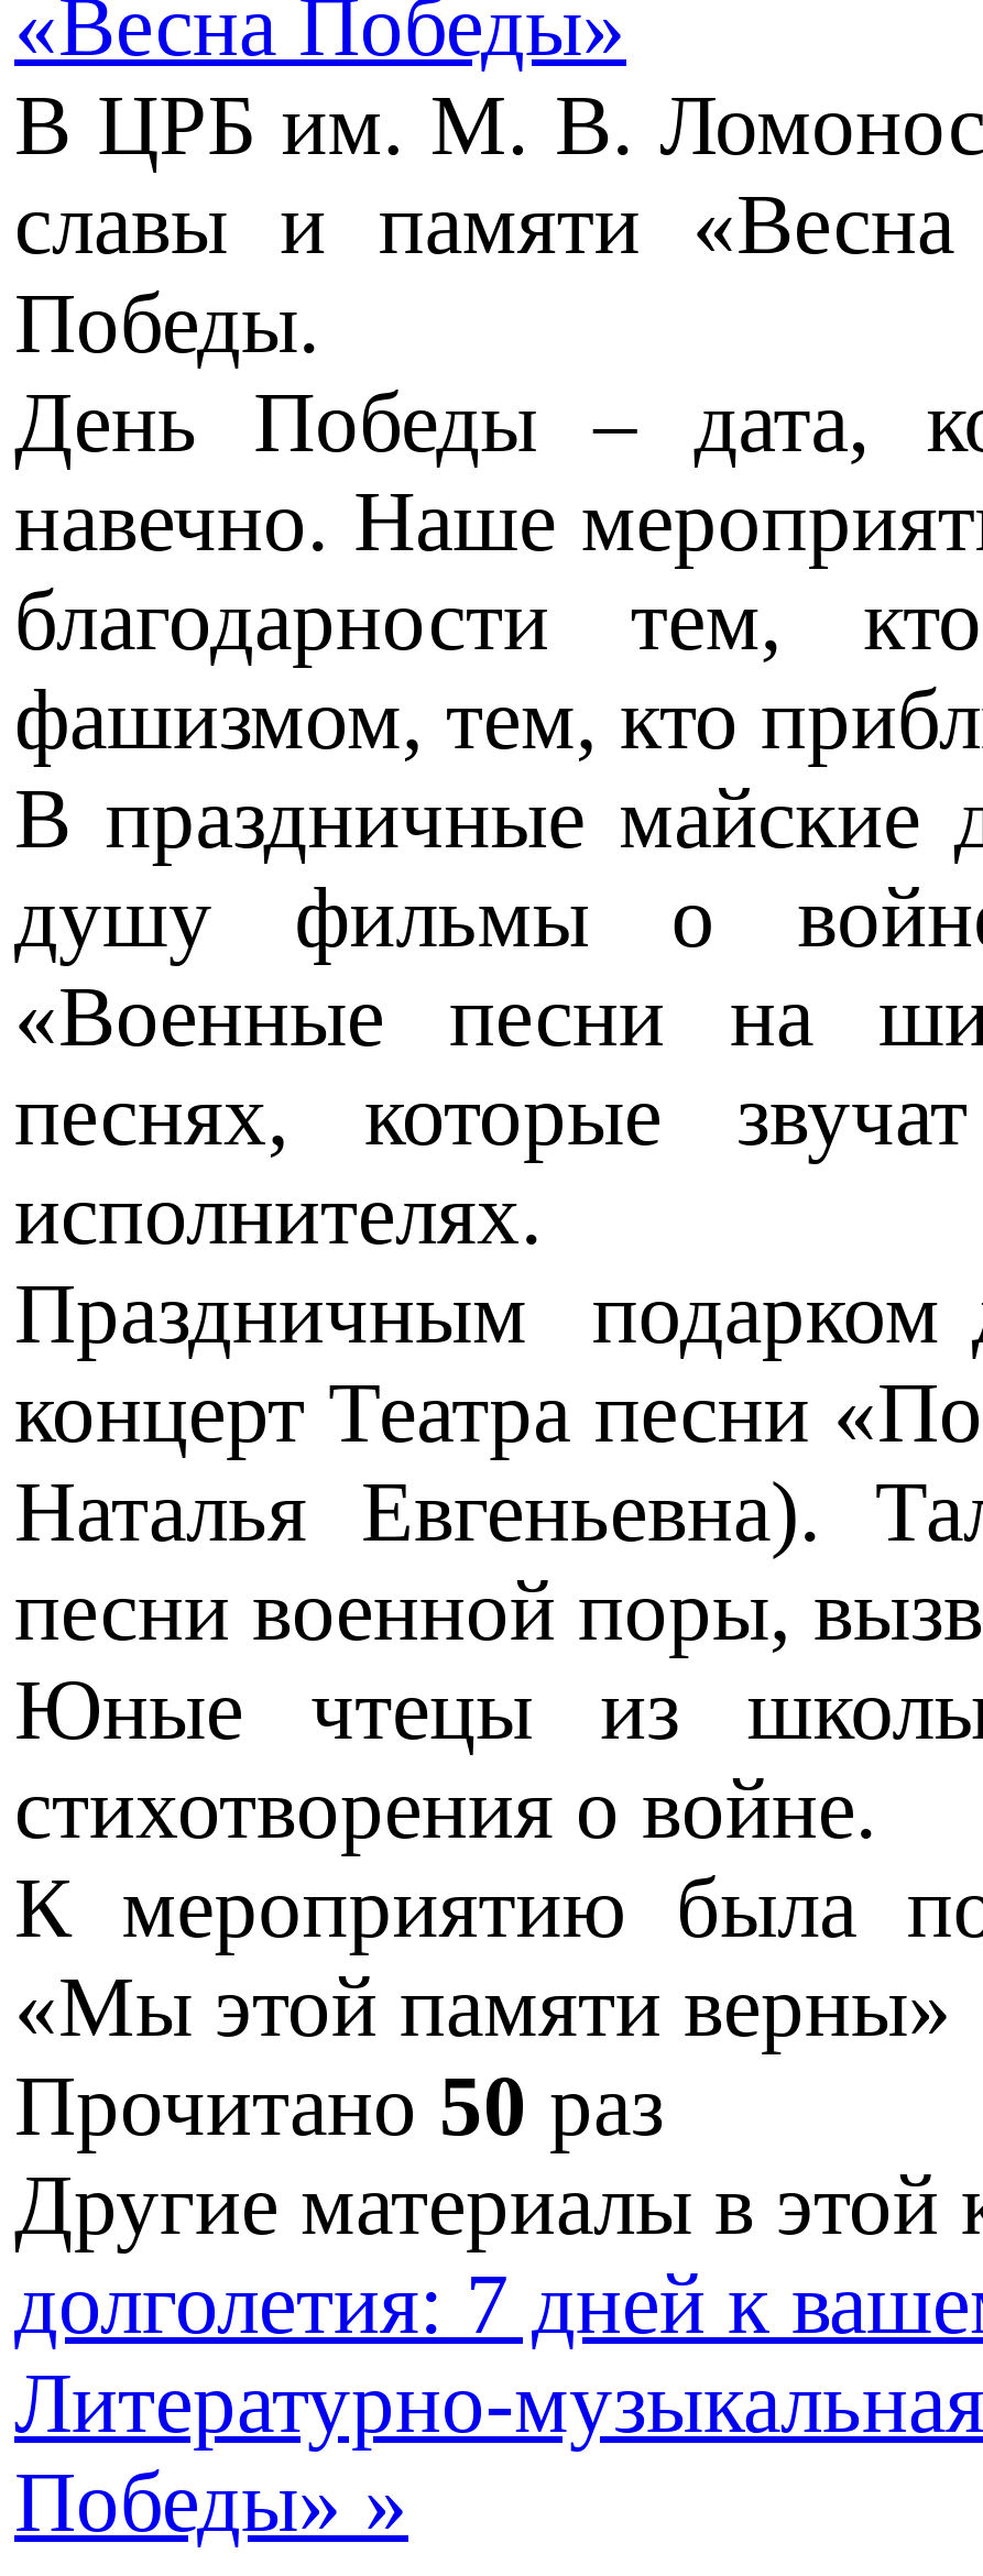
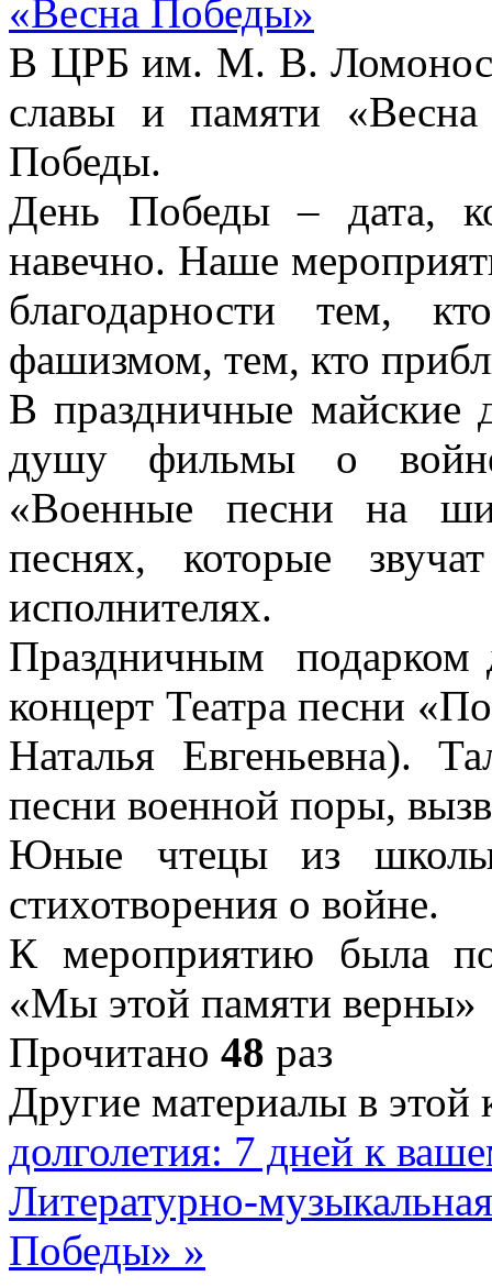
[14,2058,664,2153] Прочитано 50 раз -> [9,1029,333,1076] Прочитано 48 раз

